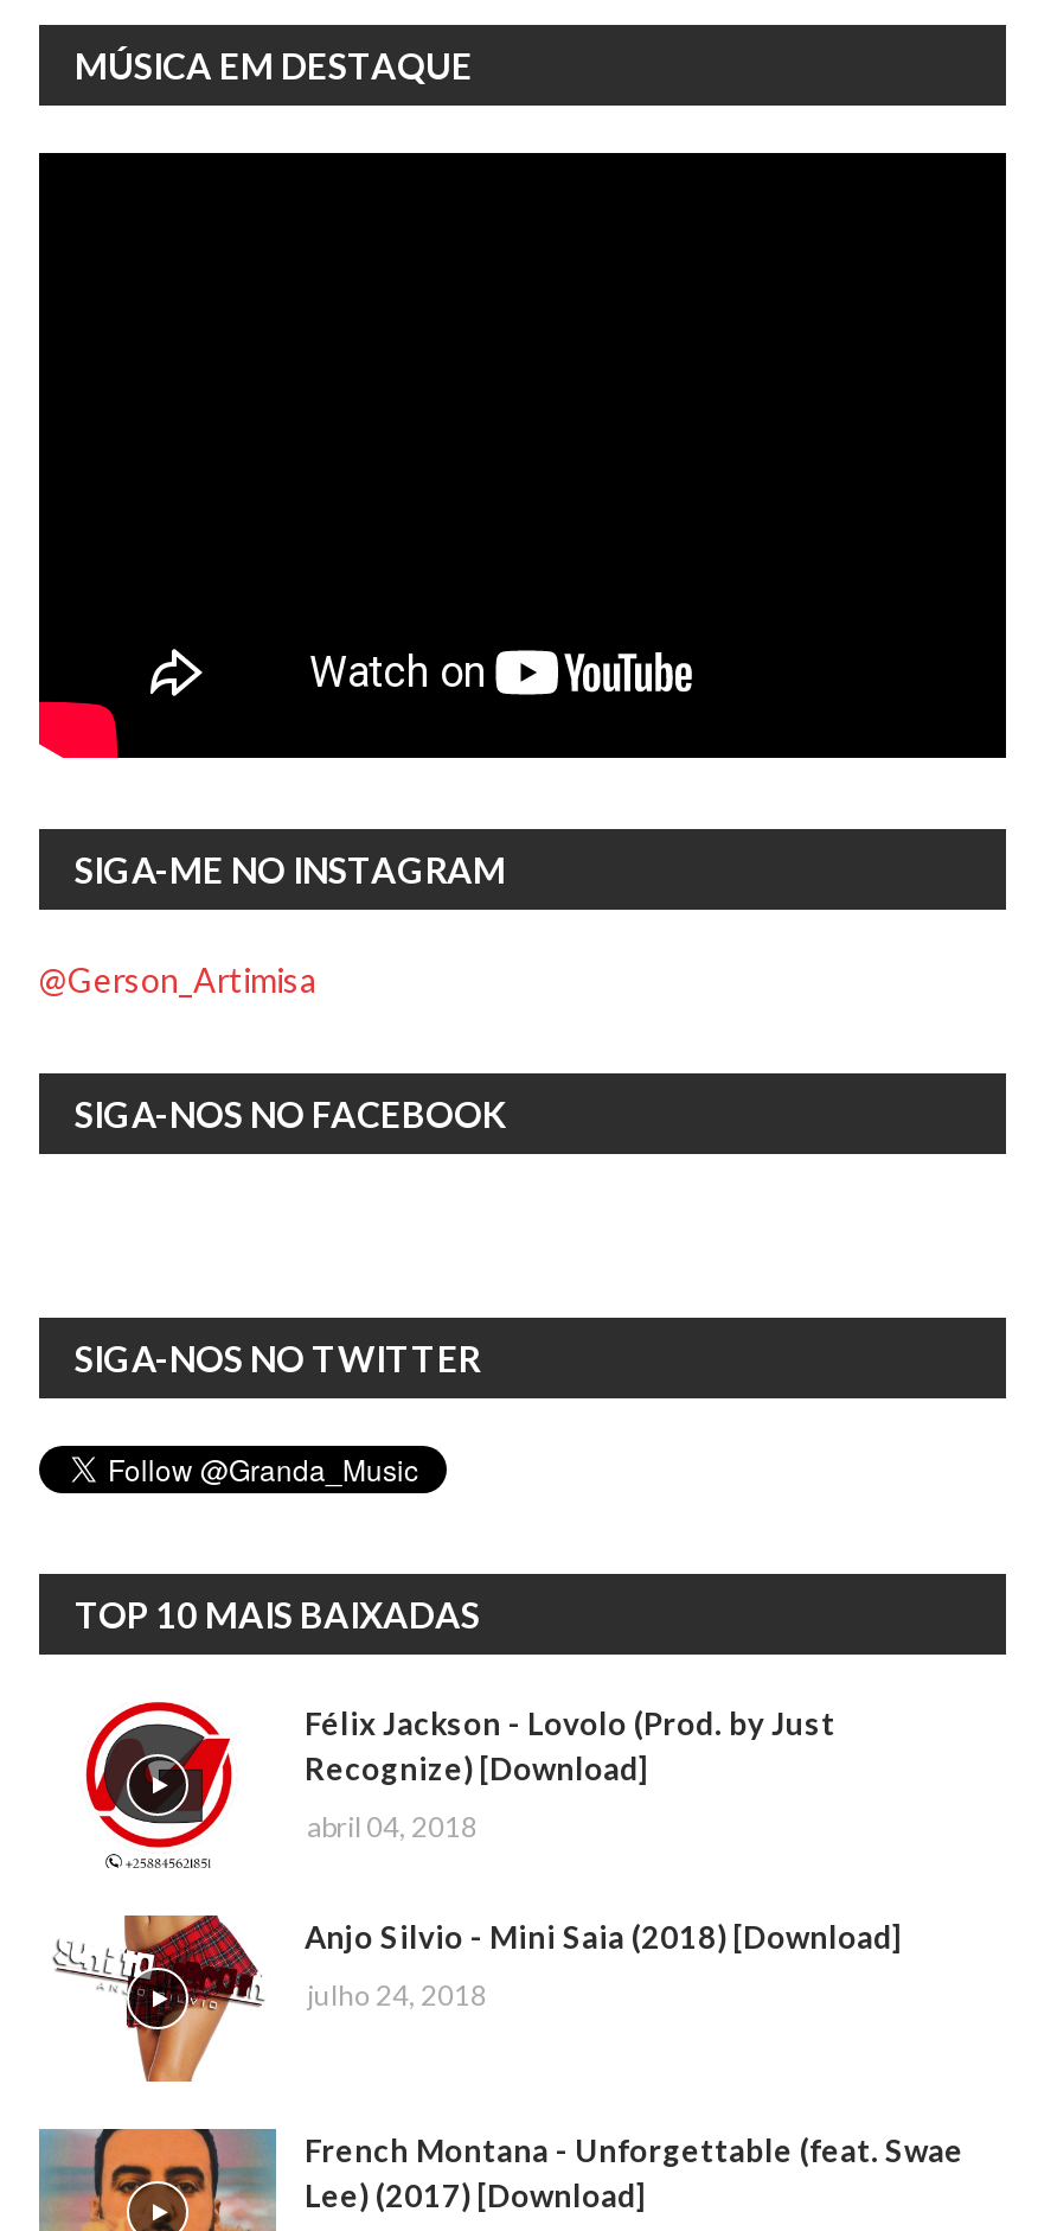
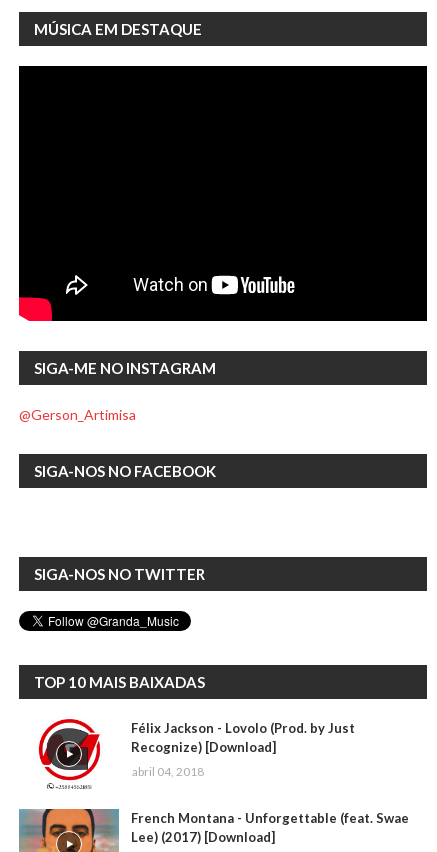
[51,1913,902,2082] [image] | Anjo Silvio - Mini Saia (2018) [Download] | julho 24, 2018 -> none

